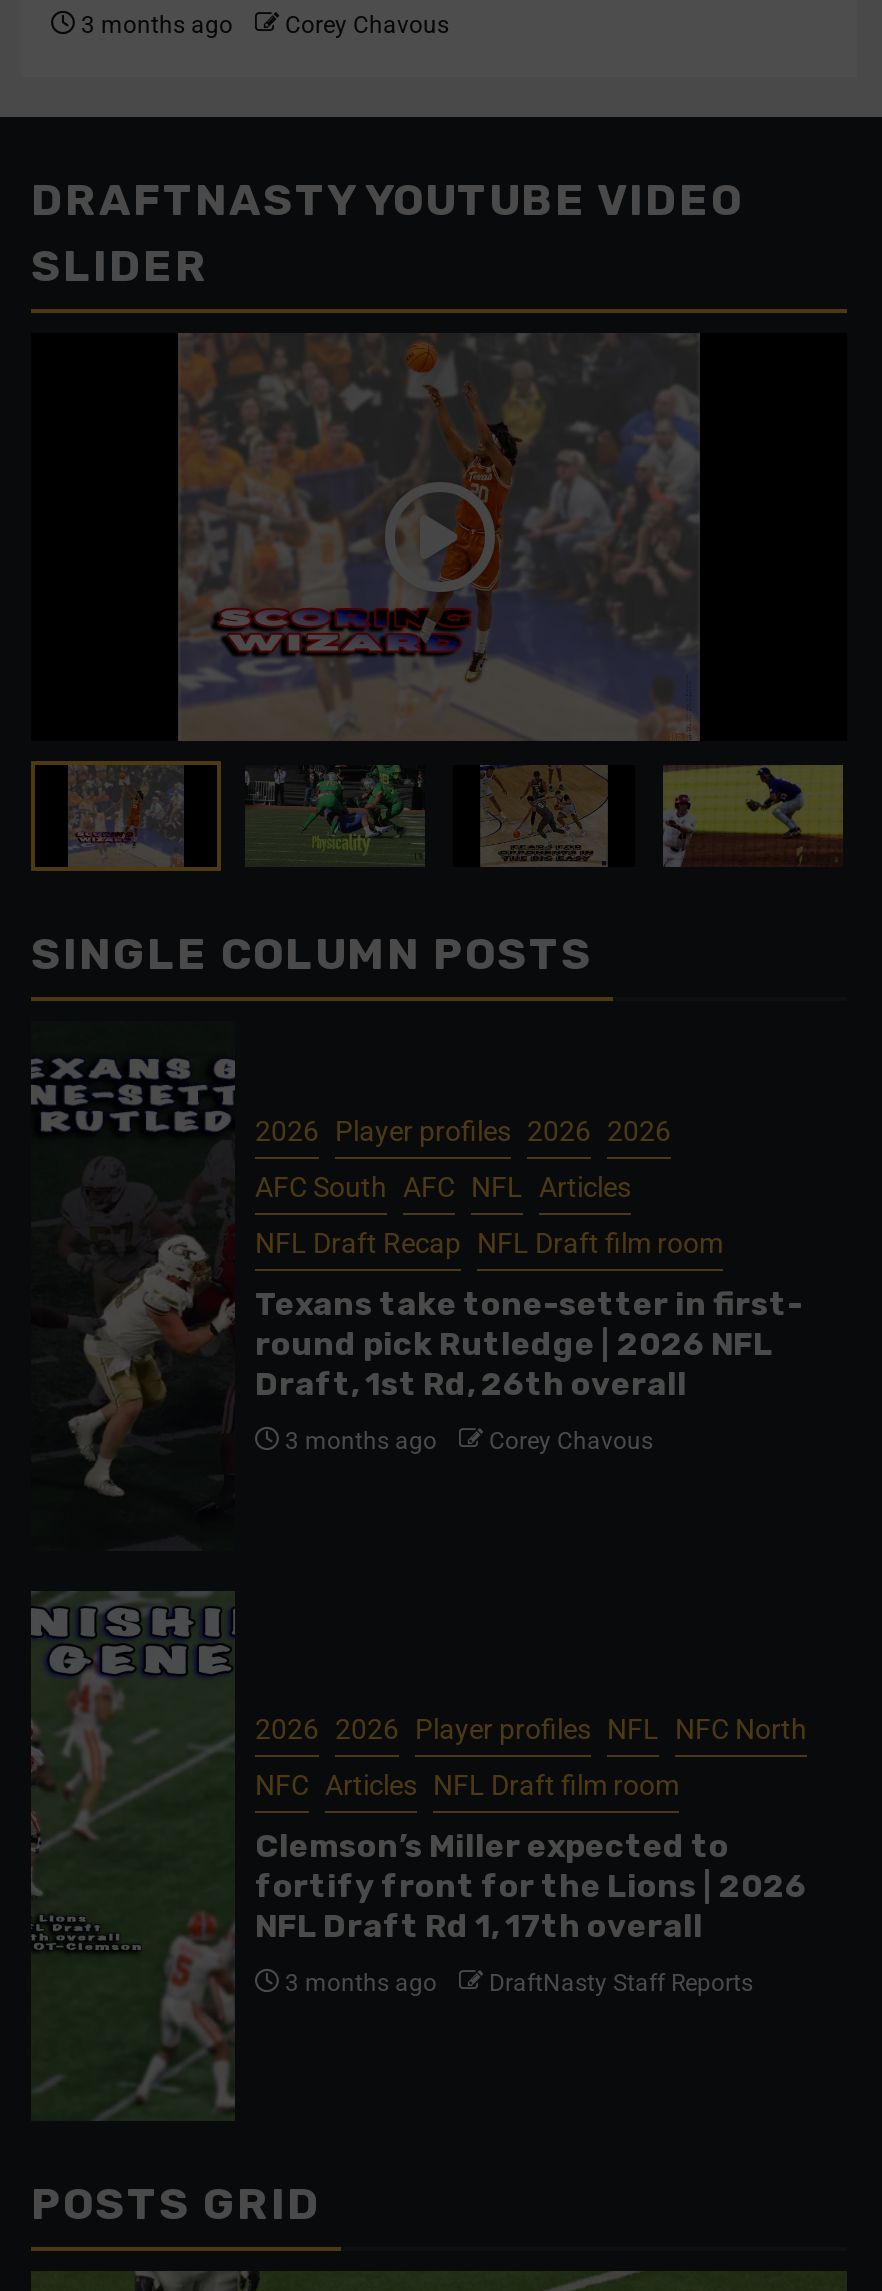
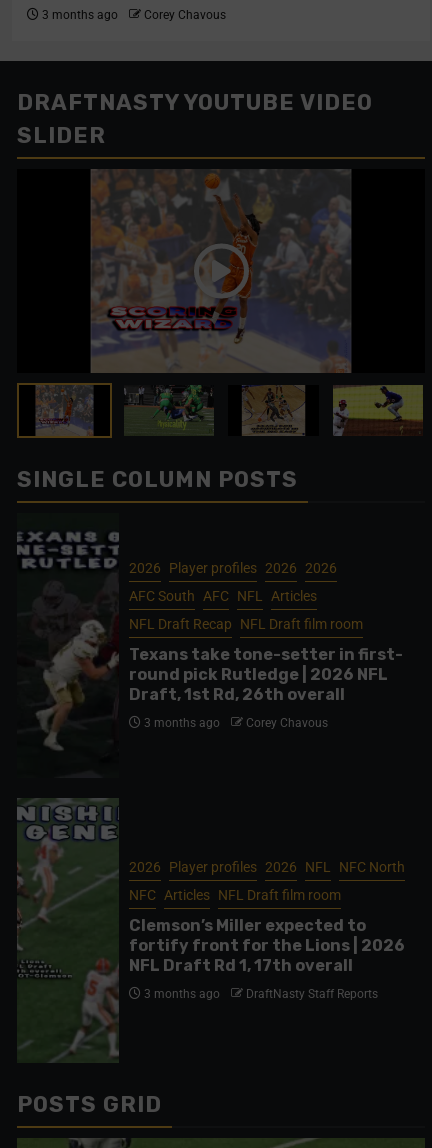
[255,1714,807,1746] 2026 2026 Player profiles NFL NFC North -> [129,859,405,875] 2026 Player profiles 2026 NFL NFC North

